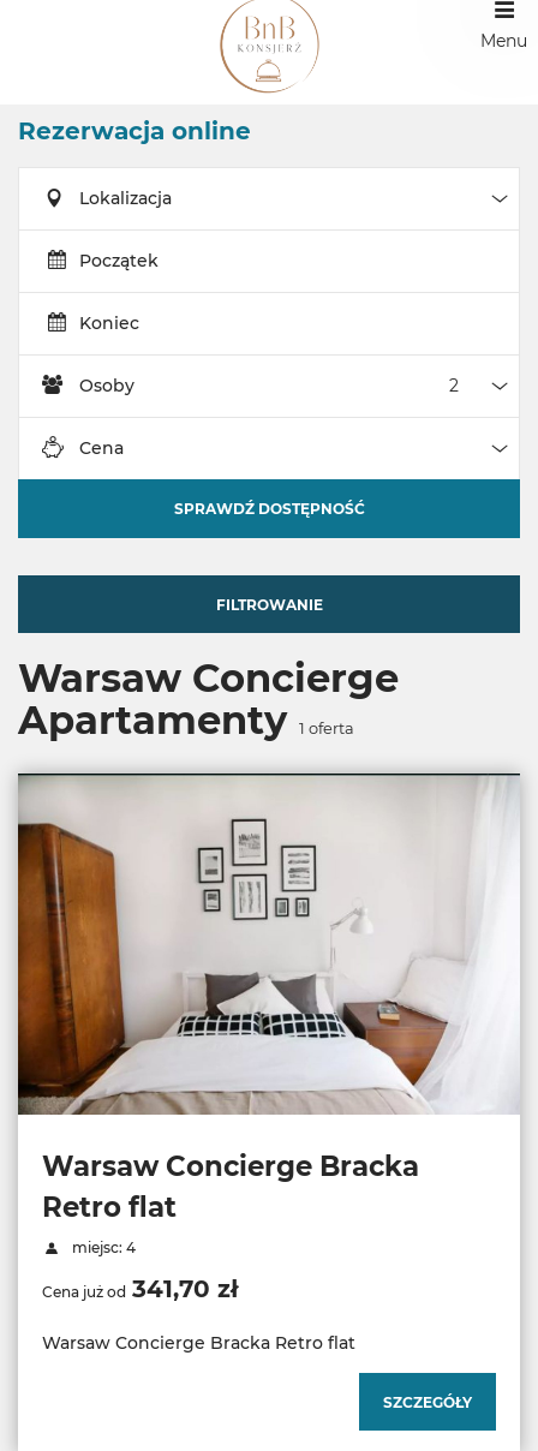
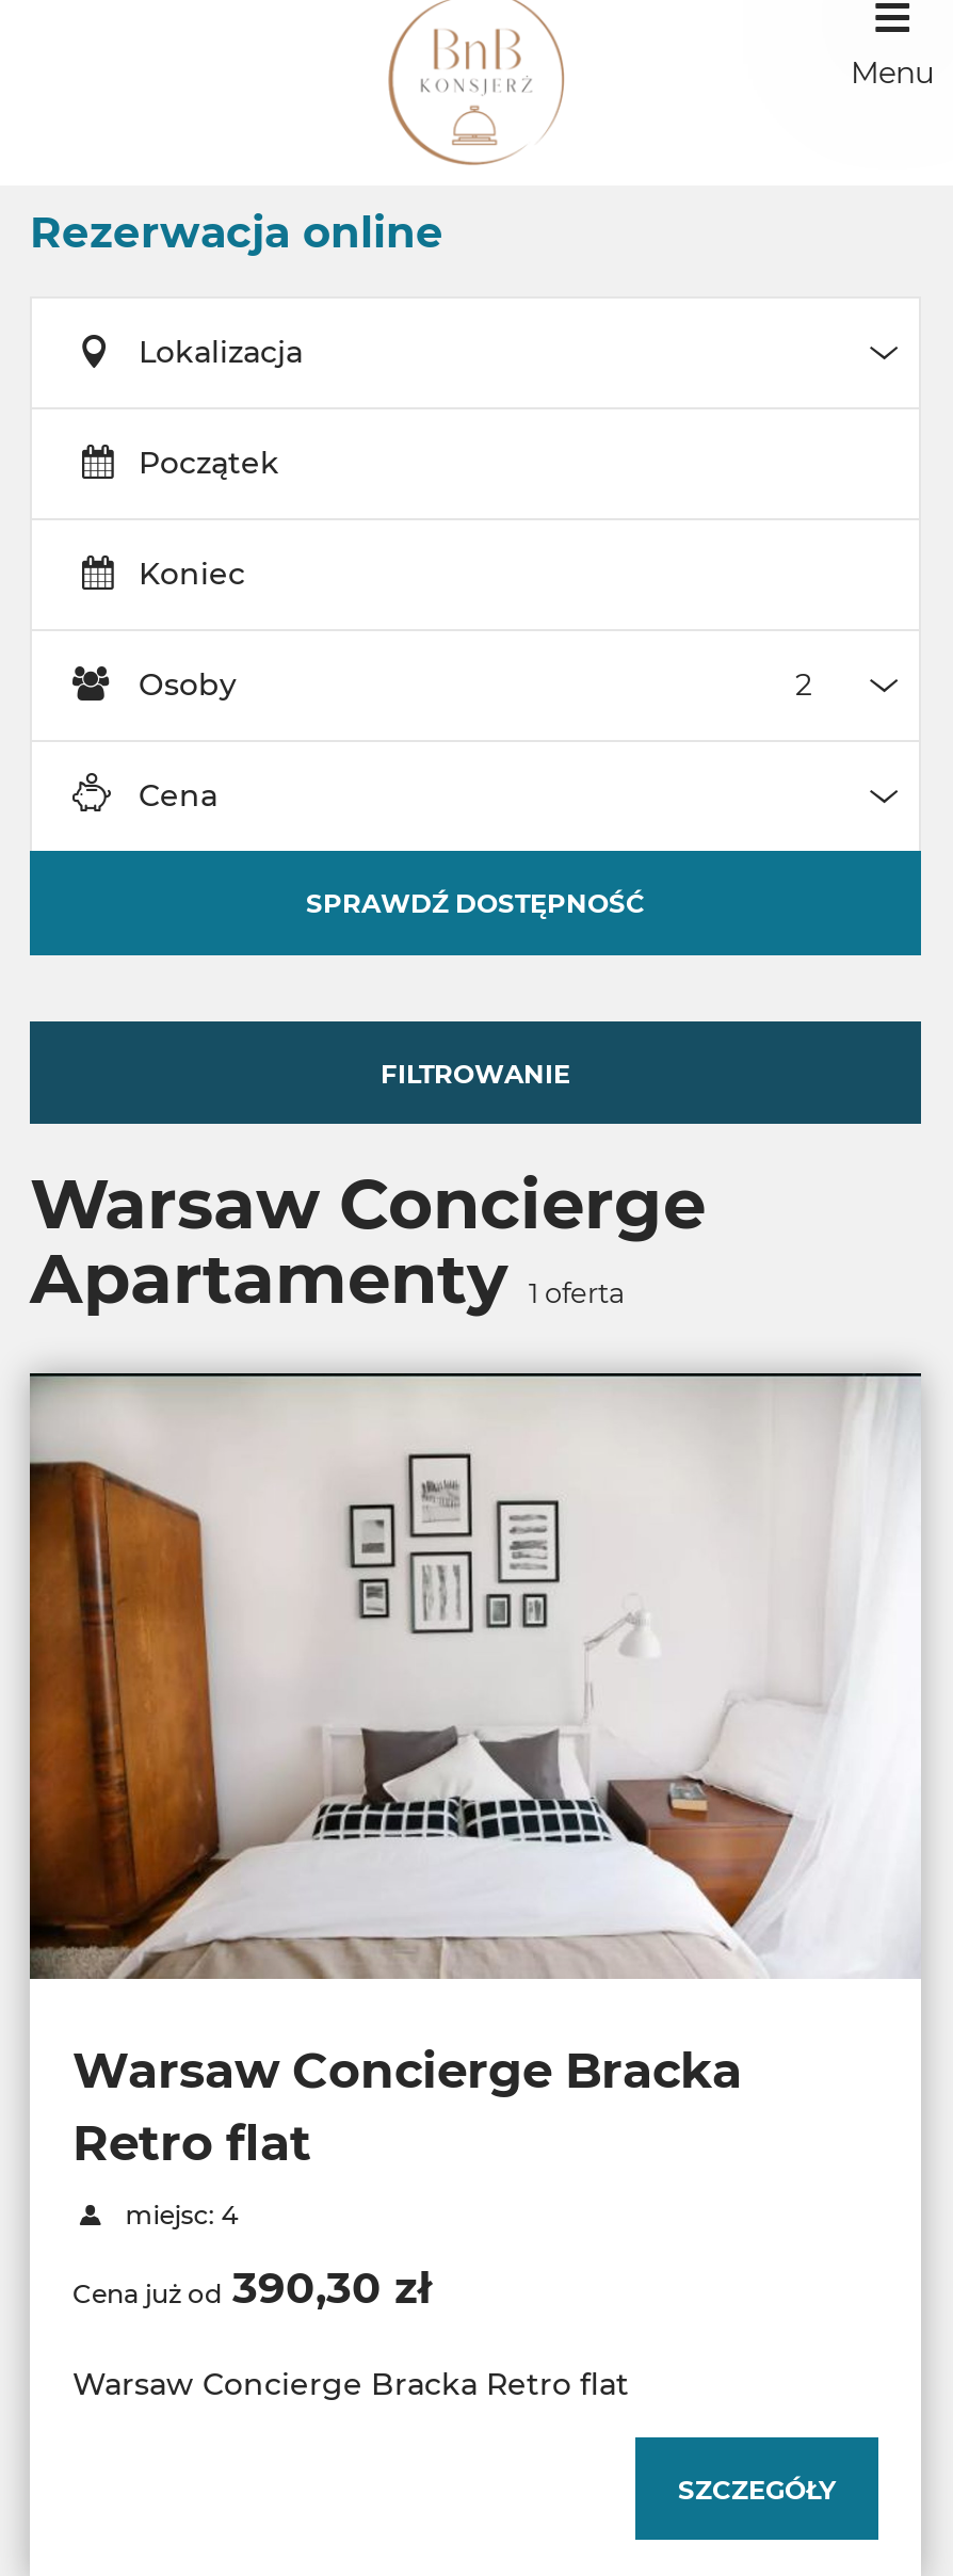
[42,1275,239,1304] Cena już od 341,70 zł -> [72,2263,433,2314] Cena już od 390,30 zł

